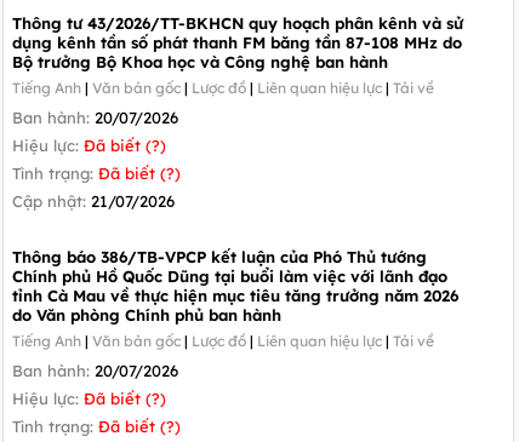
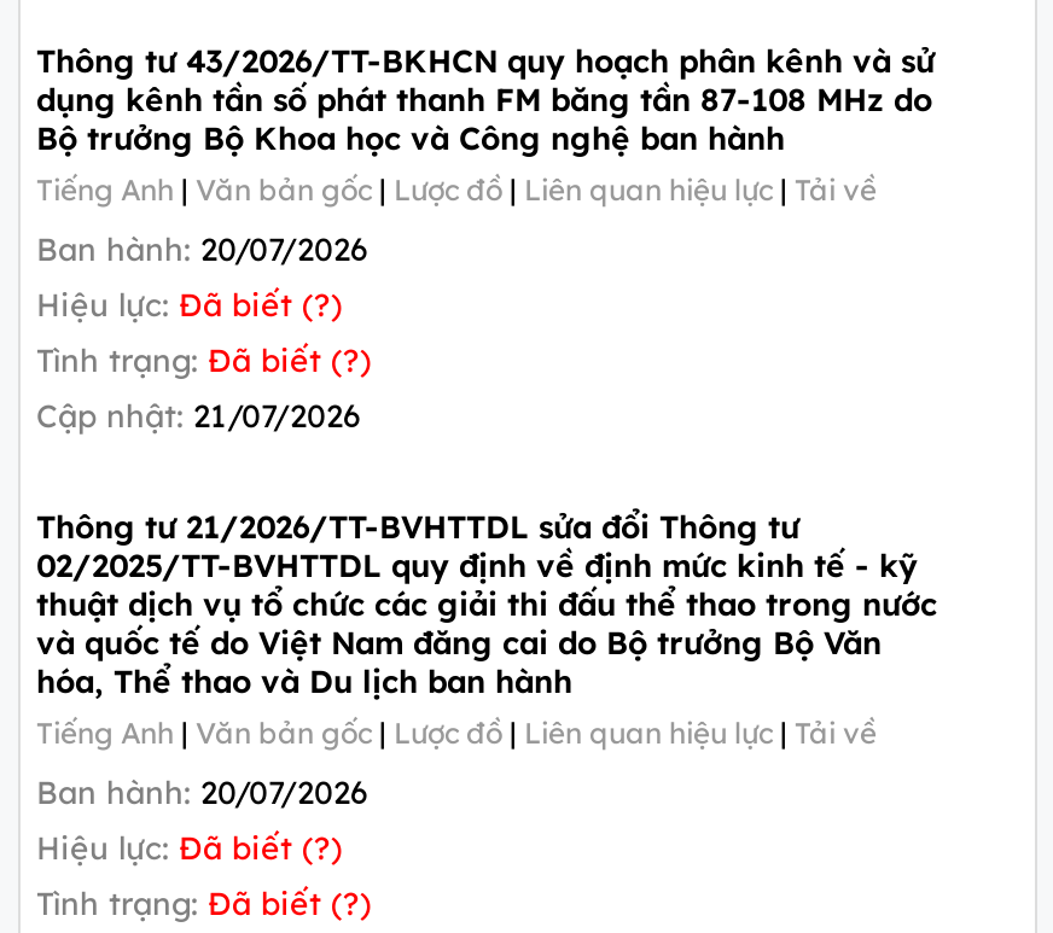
[12,247,458,325] Thông báo 386/TB-VPCP kết luận của Phó Thủ tướng | Chính phủ Hồ Quốc Dũng tại buổi làm việc với lãnh đạo | tỉnh Cà Mau về thực hiện mục tiêu tăng trưởng năm 2026 | do Văn phòng Chính phủ ban hành -> [36,506,937,699] Thông tư 21/2026/TT-BVHTTDL sửa đổi Thông tư | 02/2025/TT-BVHTTDL quy định về định mức kinh tế - kỹ | thuật dịch vụ tổ chức các giải thi đấu thể thao trong nước | và quốc tế do Việt Nam đăng cai do Bộ trưởng Bộ Văn | hóa, Thể thao và Du lịch ban hành

